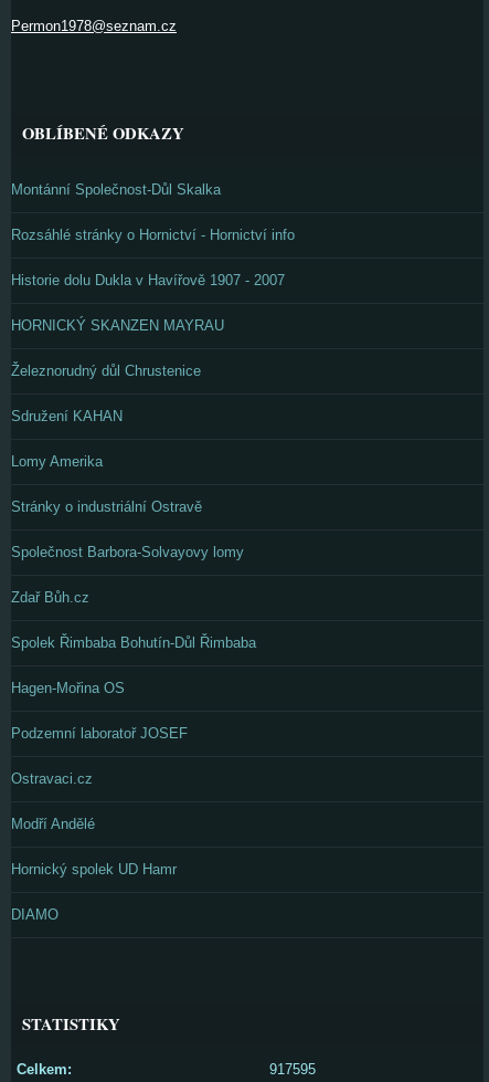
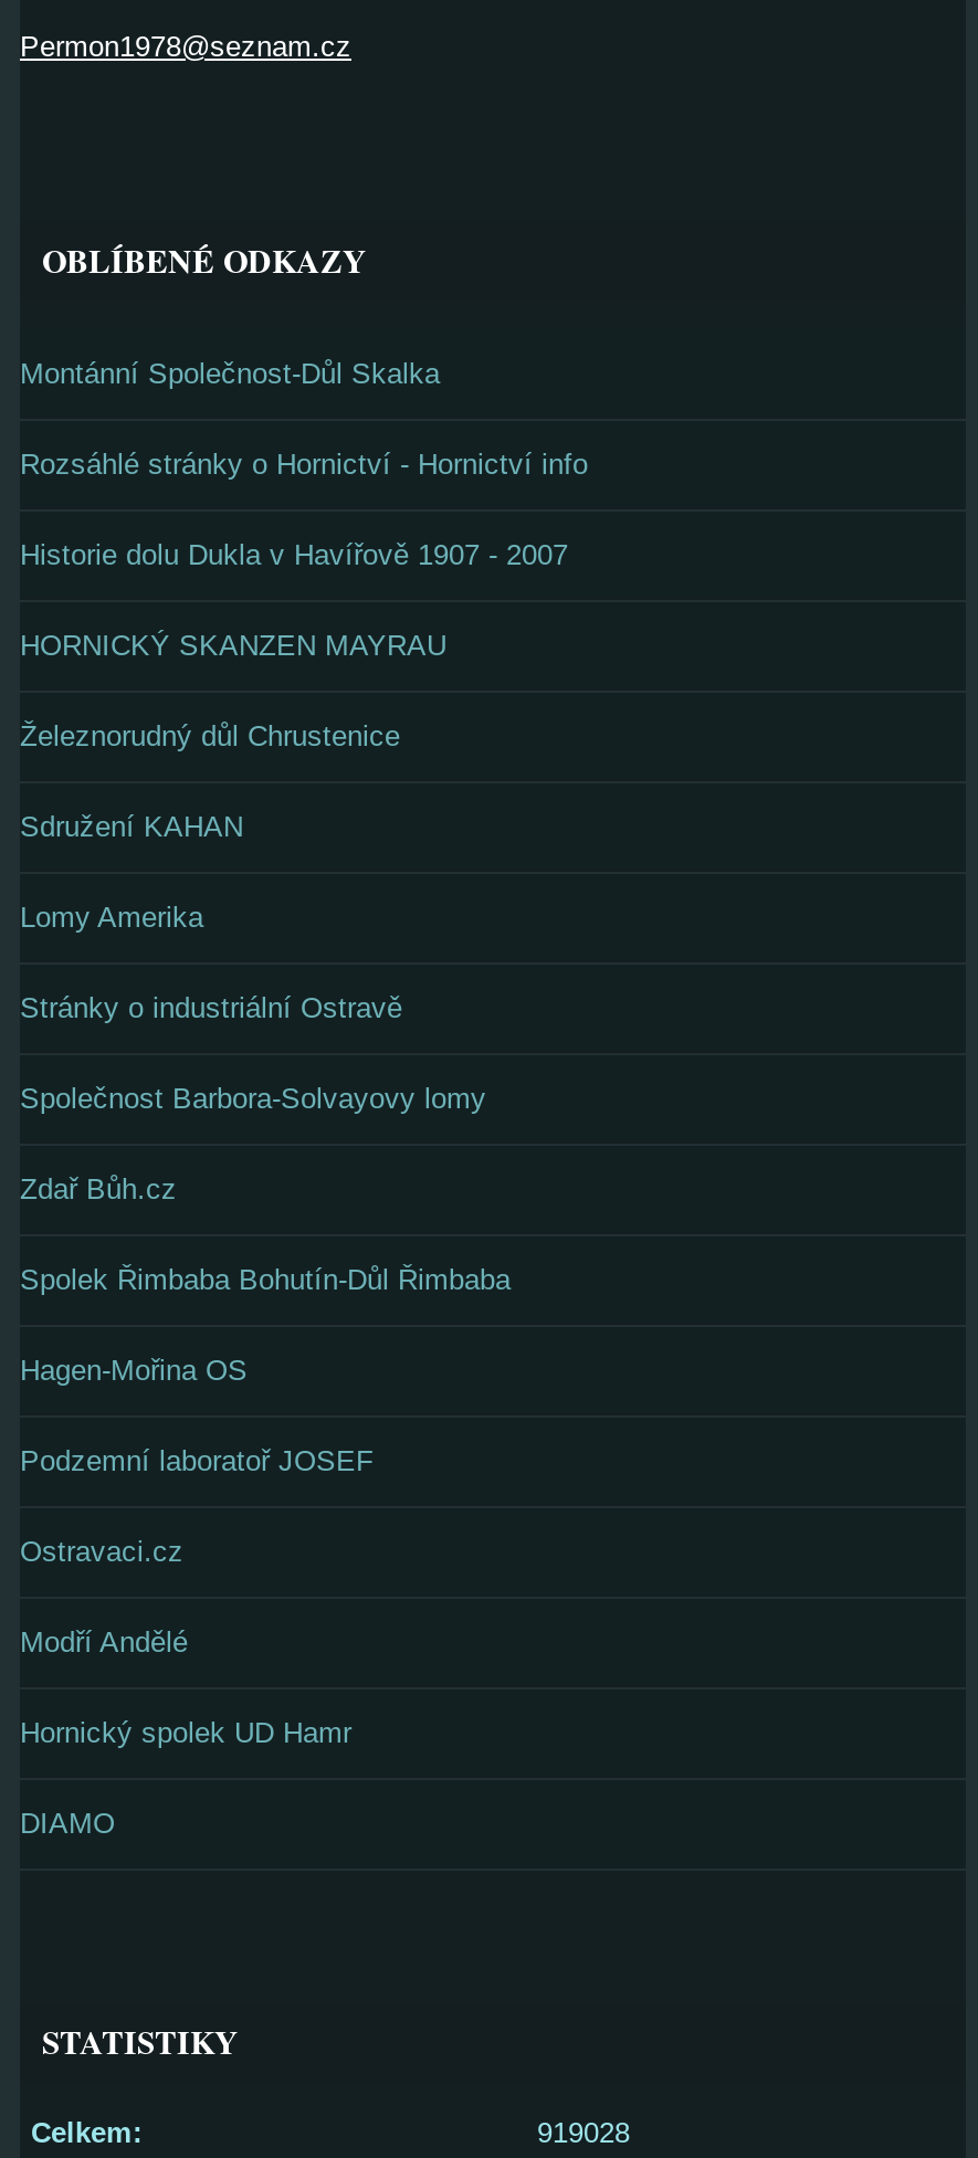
[269,1060,316,1077] 917595 -> [537,2115,630,2148] 919028

